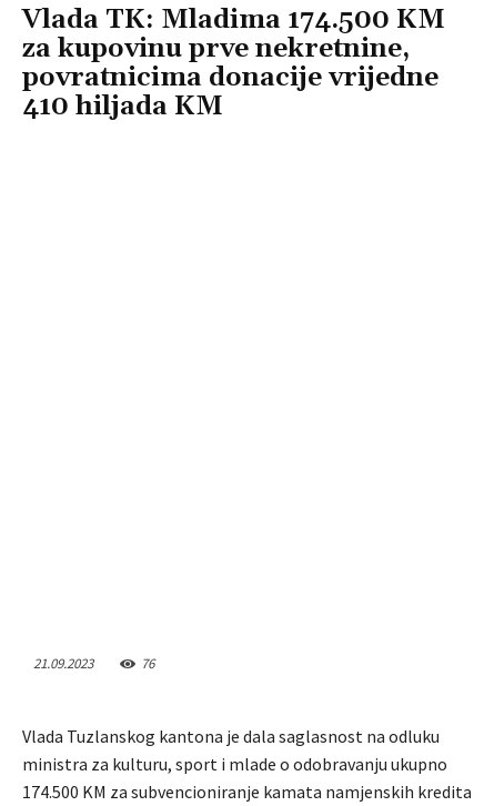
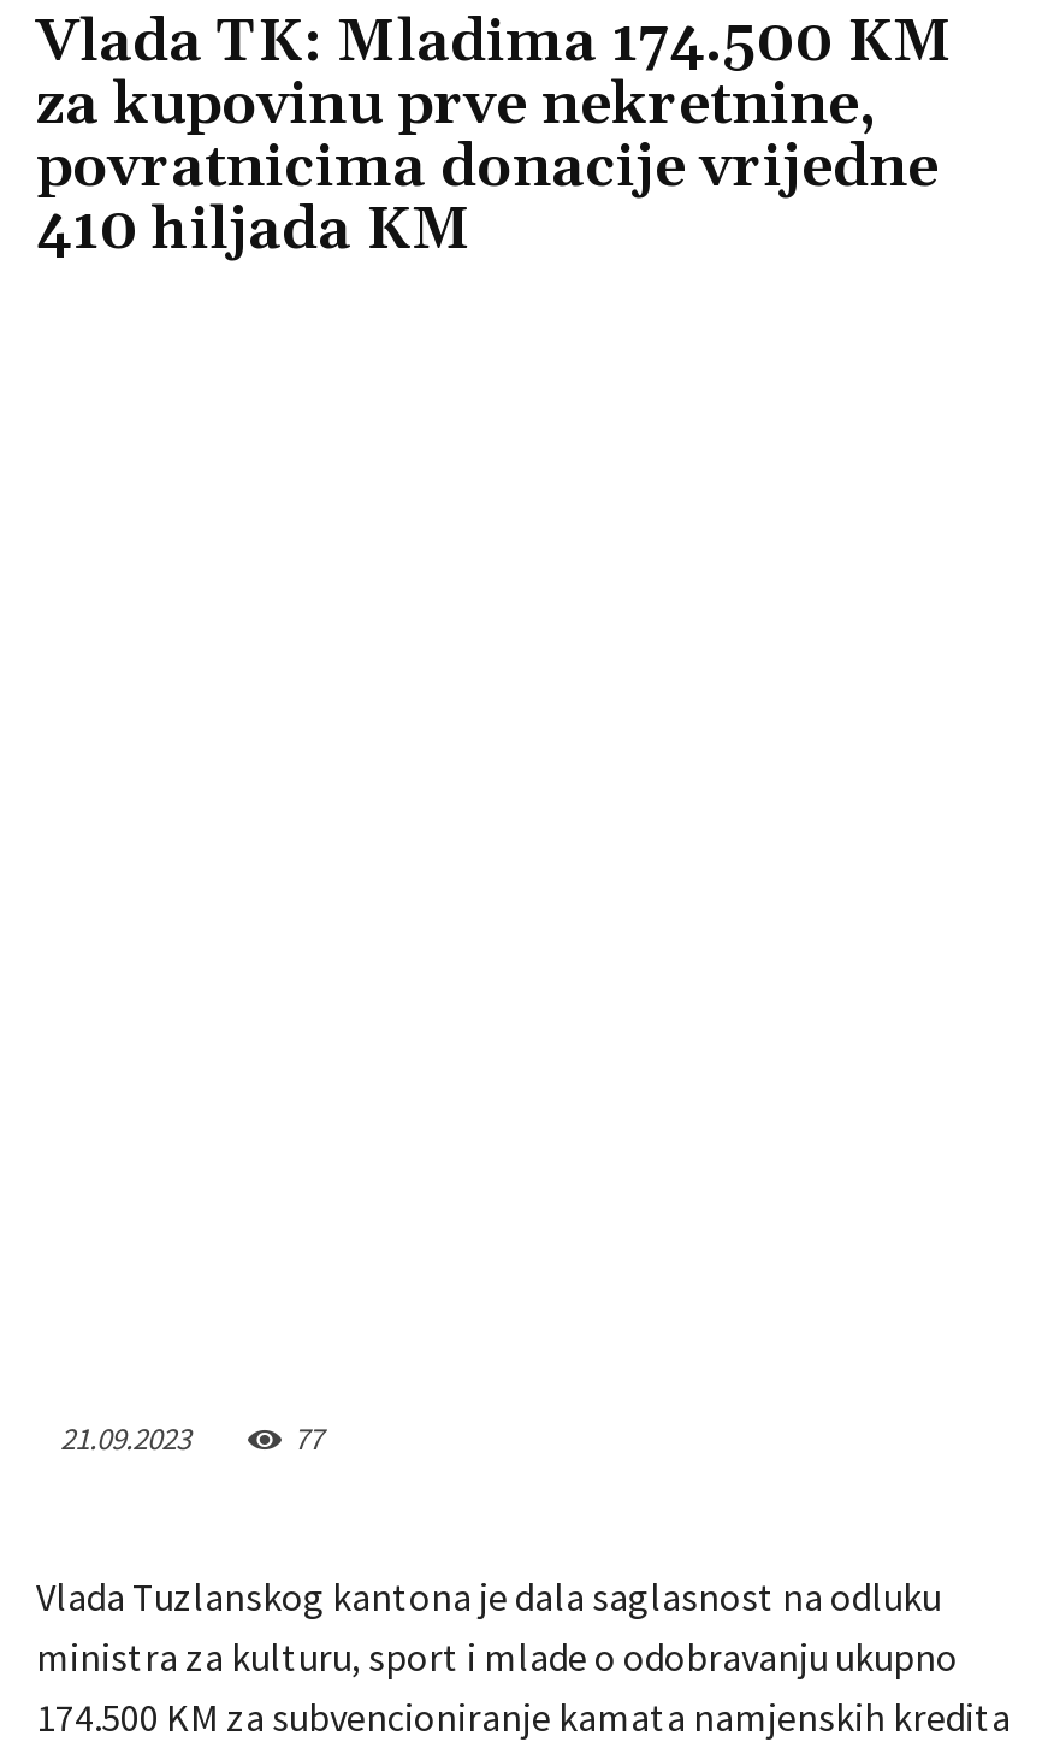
[141,654,154,673] 76 -> [294,1418,322,1459] 77

